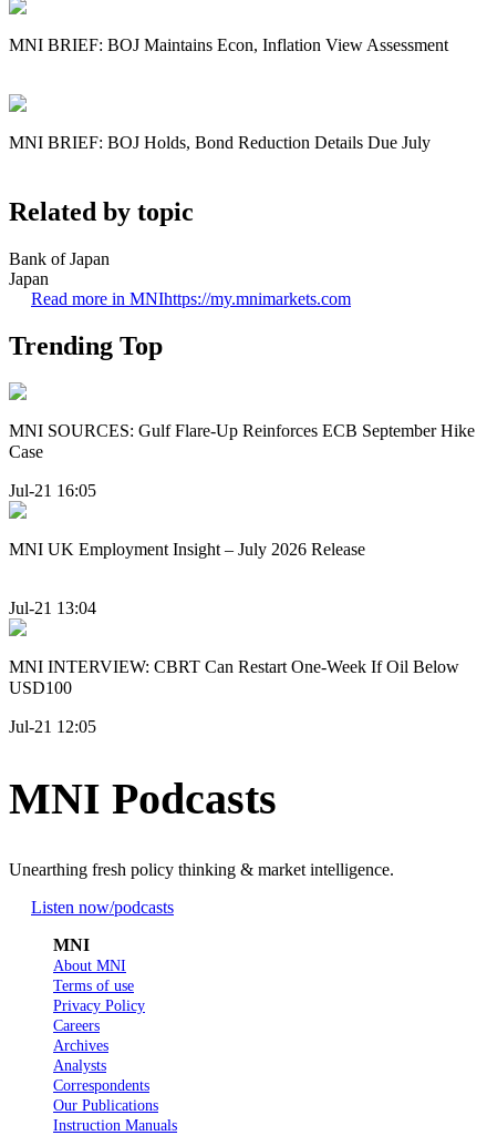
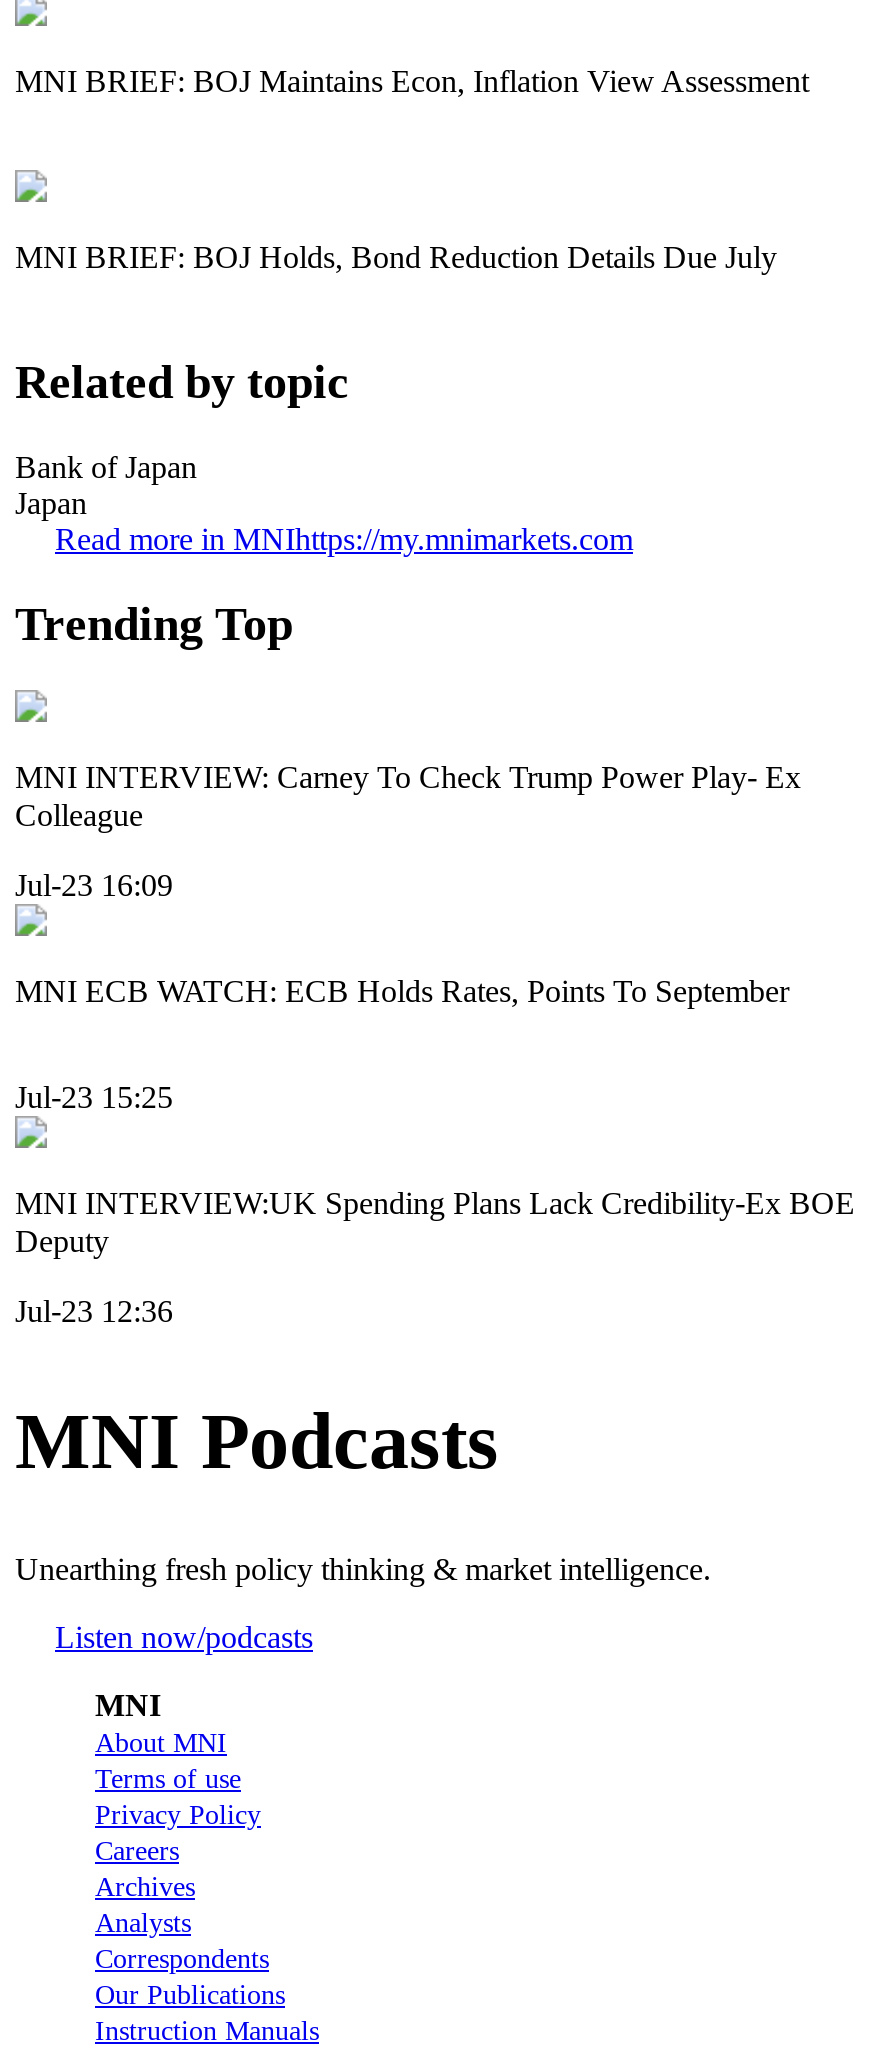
[9,422,475,462] MNI SOURCES: Gulf Flare-Up Reinforces ECB September Hike | Case -> [15,761,801,833] MNI INTERVIEW: Carney To Check Trump Power Play- Ex | Colleague
[9,481,96,500] Jul-21 16:05 -> [15,868,173,902] Jul-23 16:09
[9,540,365,558] MNI UK Employment Insight – July 2026 Release -> [15,974,789,1008] MNI ECB WATCH: ECB Holds Rates, Points To September
[9,599,96,618] Jul-21 13:04 -> [15,1080,173,1114] Jul-23 15:25
[9,657,459,697] MNI INTERVIEW: CBRT Can Restart One-Week If Oil Below | USD100 -> [15,1186,855,1258] MNI INTERVIEW:UK Spending Plans Lack Credibility-Ex BOE | Deputy
[9,717,96,735] Jul-21 12:05 -> [15,1293,173,1327] Jul-23 12:36

